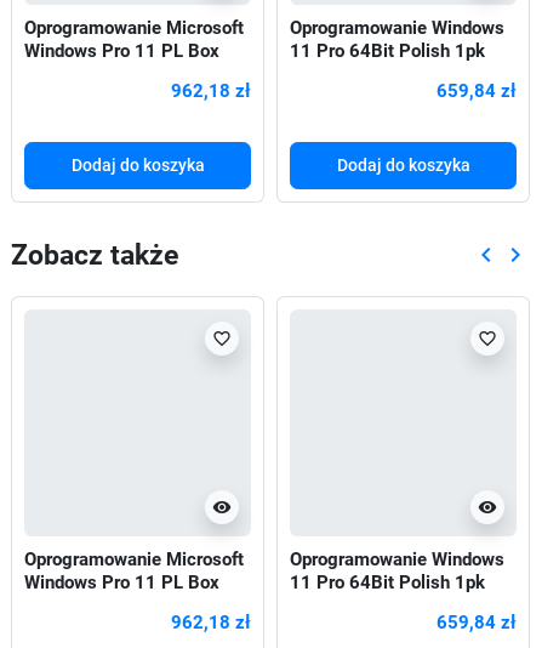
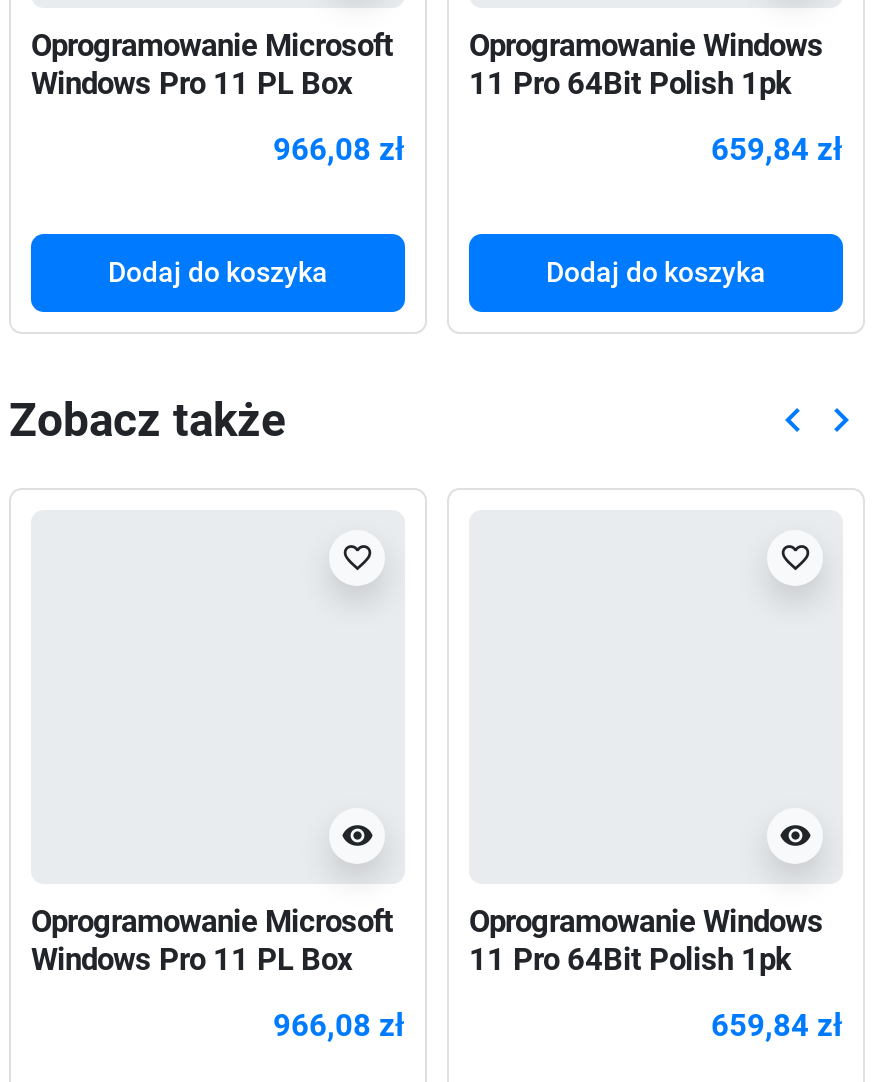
[171,80,251,102] 962,18 zł -> [273,132,405,168] 966,08 zł
[171,611,251,633] 962,18 zł -> [273,1008,405,1044] 966,08 zł

